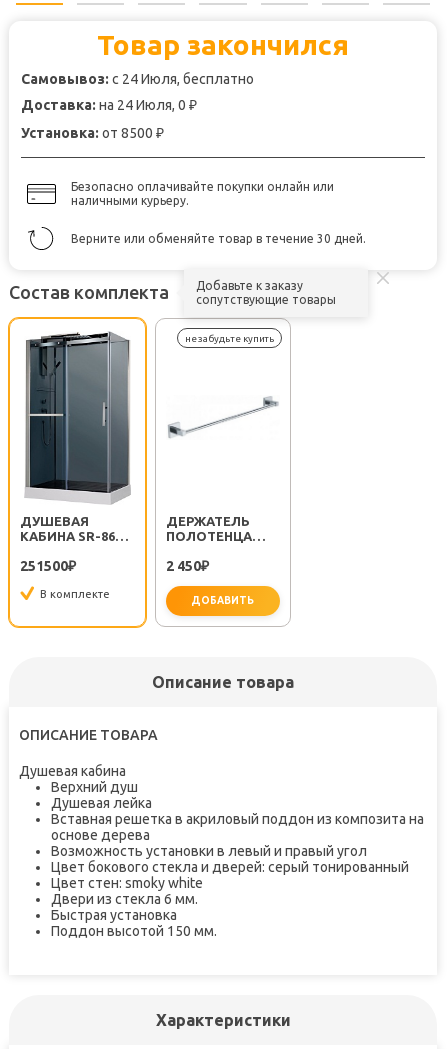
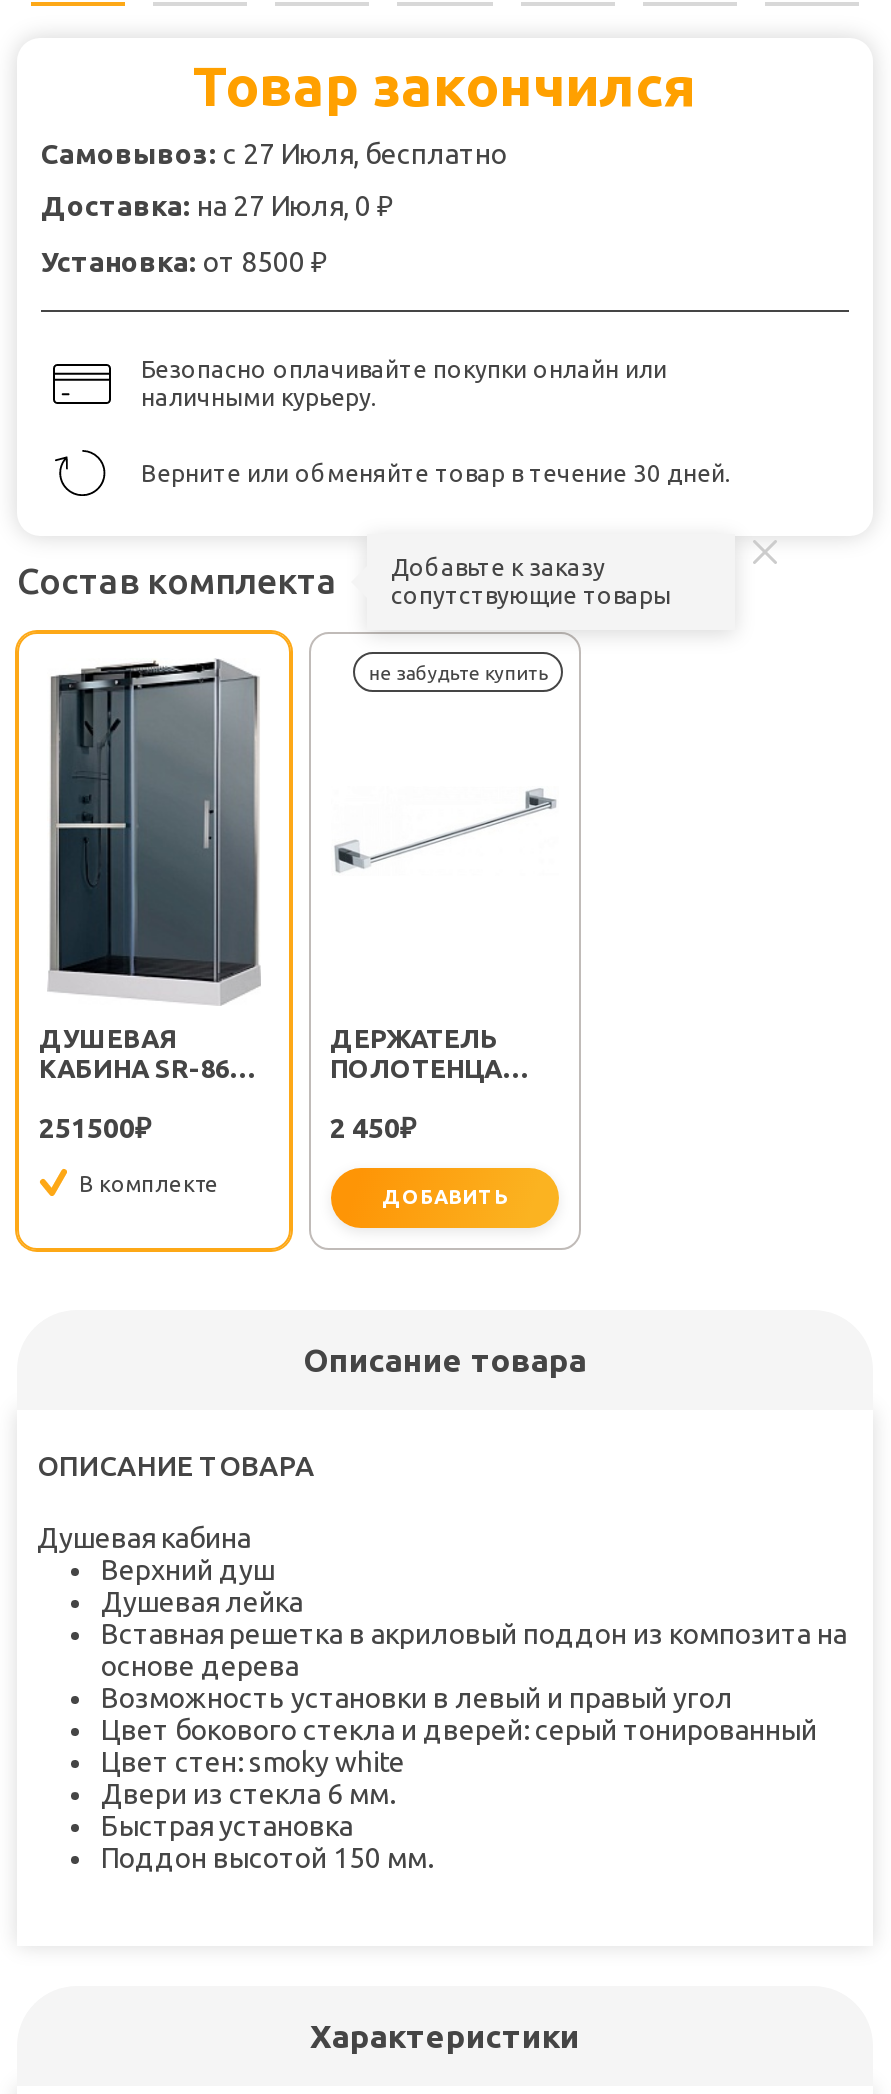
[21,71,254,87] Самовывоз: с 24 Июля, бесплатно -> [41,138,507,170] Самовывоз: с 27 Июля, бесплатно
[21,97,197,113] Доставка: на 24 Июля, 0 ₽ -> [41,190,393,222] Доставка: на 27 Июля, 0 ₽

